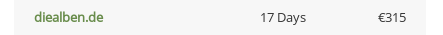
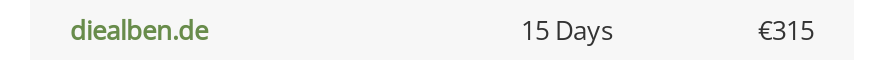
[259,8,305,26] 17 Days -> [521,12,613,48] 15 Days

